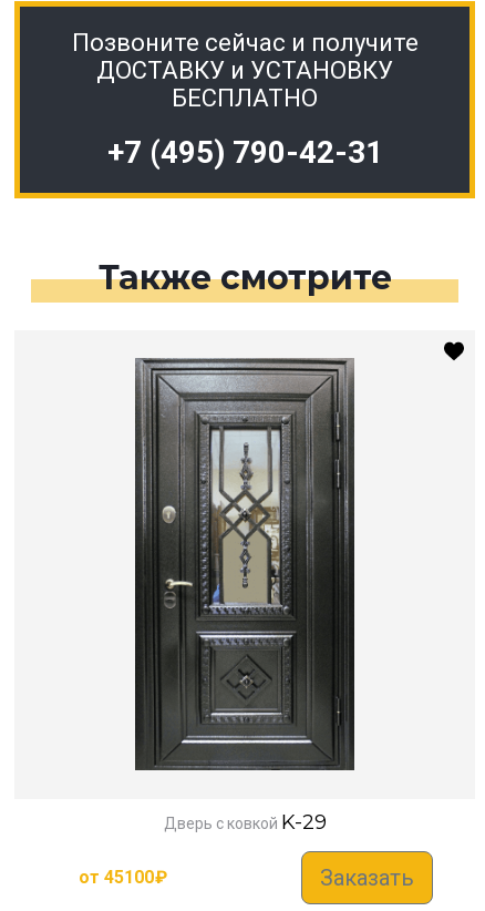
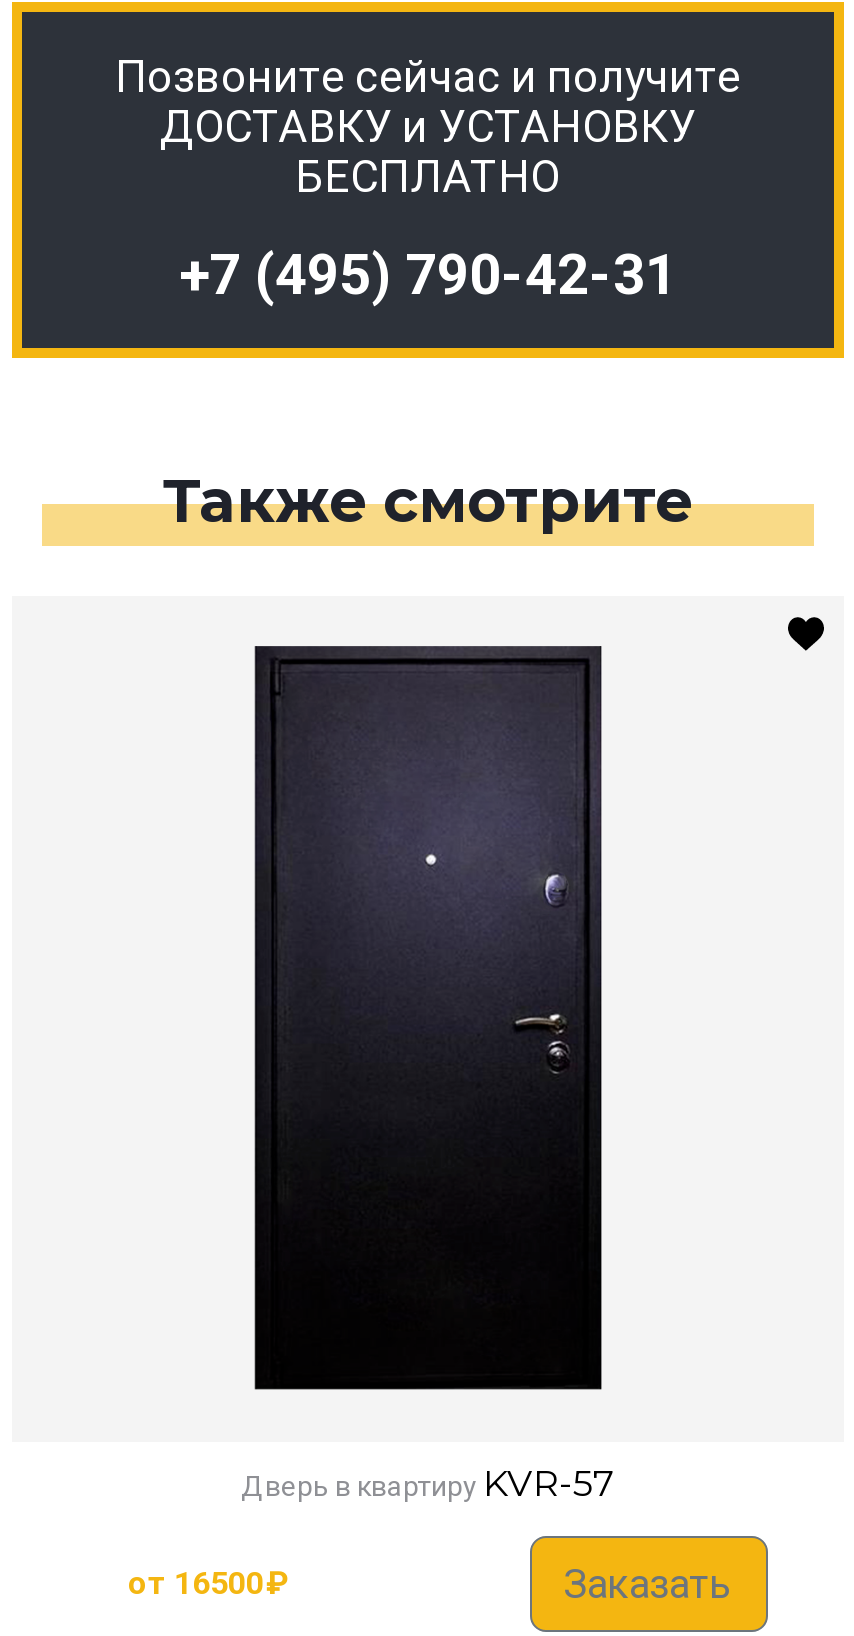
[134,357,355,834] [image] | Дверь с ковкой K-29 -> [230,646,626,1506] [image] | Дверь в квартиру KVR-57
[79,867,167,888] от 45100₽ -> [128,1565,288,1603] от 16500₽

